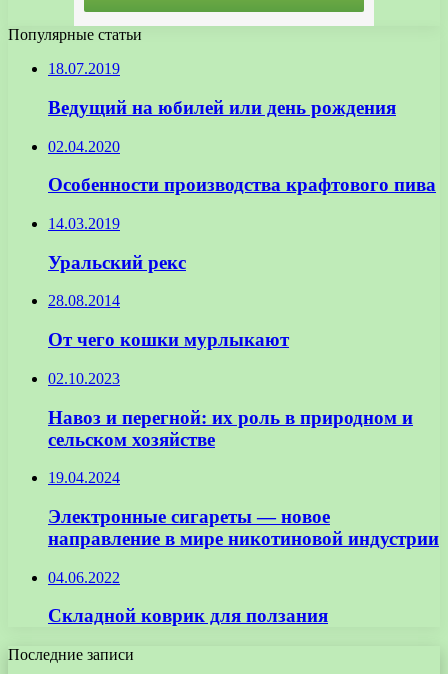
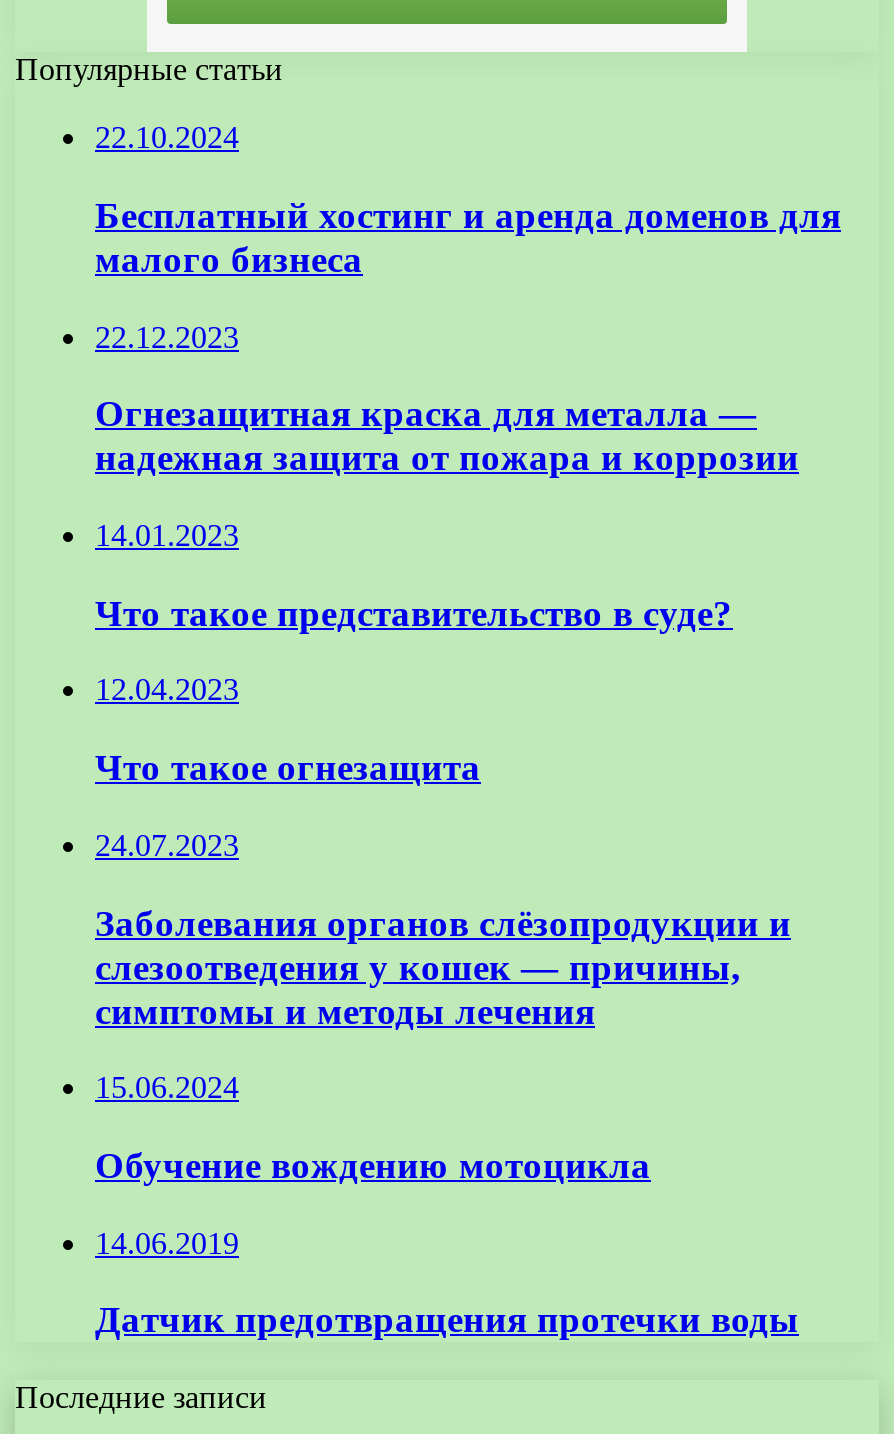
[48,60,120,77] 18.07.2019 -> [95,120,239,154] 22.10.2024
[48,97,396,118] Ведущий на юбилей или день рождения -> [95,194,841,280] Бесплатный хостинг и аренда доменов для | малого бизнеса
[48,138,120,155] 02.04.2020 -> [95,319,239,353] 22.12.2023
[48,174,436,195] Особенности производства крафтового пива -> [95,393,799,479] Огнезащитная краска для металла — | надежная защита от пожара и коррозии
[48,215,120,232] 14.03.2019 -> [95,518,239,552] 14.01.2023
[48,252,186,273] Уральский рекс -> [95,591,733,633] Что такое представительство в суде?
[48,292,120,309] 28.08.2014 -> [95,673,239,707] 12.04.2023
[48,329,289,350] От чего кошки мурлыкают -> [95,746,481,788] Что такое огнезащита
[48,370,120,387] 02.10.2023 -> [95,828,239,862] 24.07.2023
[48,407,413,450] Навоз и перегной: их роль в природном и | сельском хозяйстве -> [95,901,791,1031] Заболевания органов слёзопродукции и | слезоотведения у кошек — причины, | симптомы и методы лечения
[48,469,120,486] 19.04.2024 -> [95,1071,239,1105] 15.06.2024
[48,506,439,549] Электронные сигареты — новое | направление в мире никотиновой индустрии -> [95,1144,651,1186] Обучение вождению мотоцикла
[48,569,120,586] 04.06.2022 -> [95,1226,239,1260] 14.06.2019
[48,605,328,626] Складной коврик для ползания -> [95,1299,799,1341] Датчик предотвращения протечки воды

